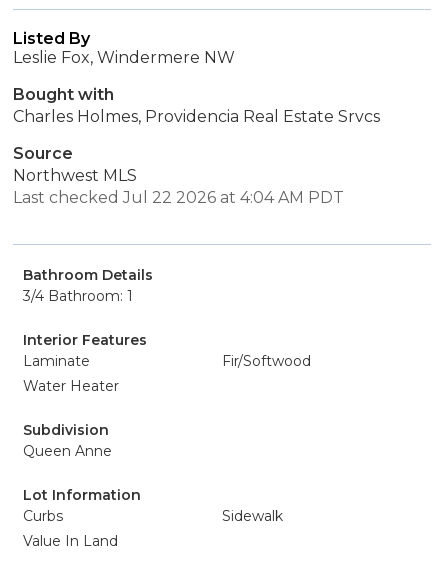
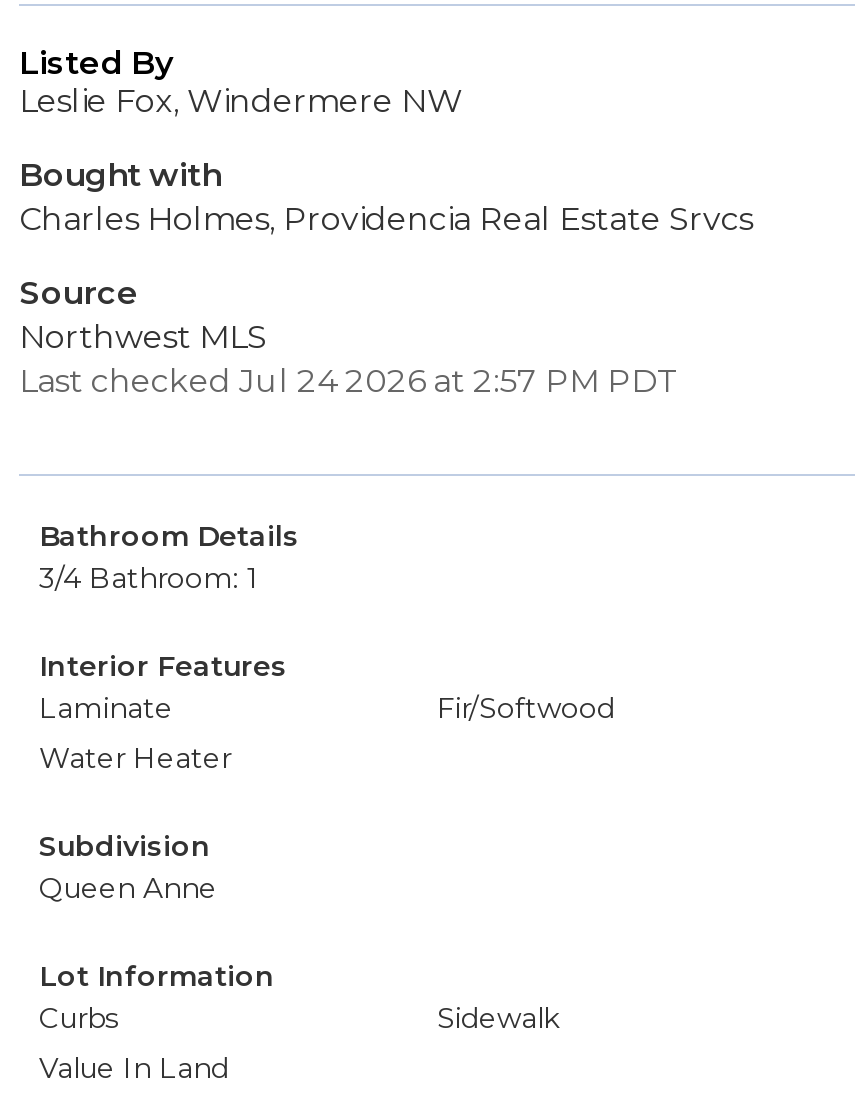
[13,188,344,207] Last checked Jul 22 2026 at 4:04 AM PDT -> [19,362,679,400] Last checked Jul 24 2026 at 2:57 PM PDT

